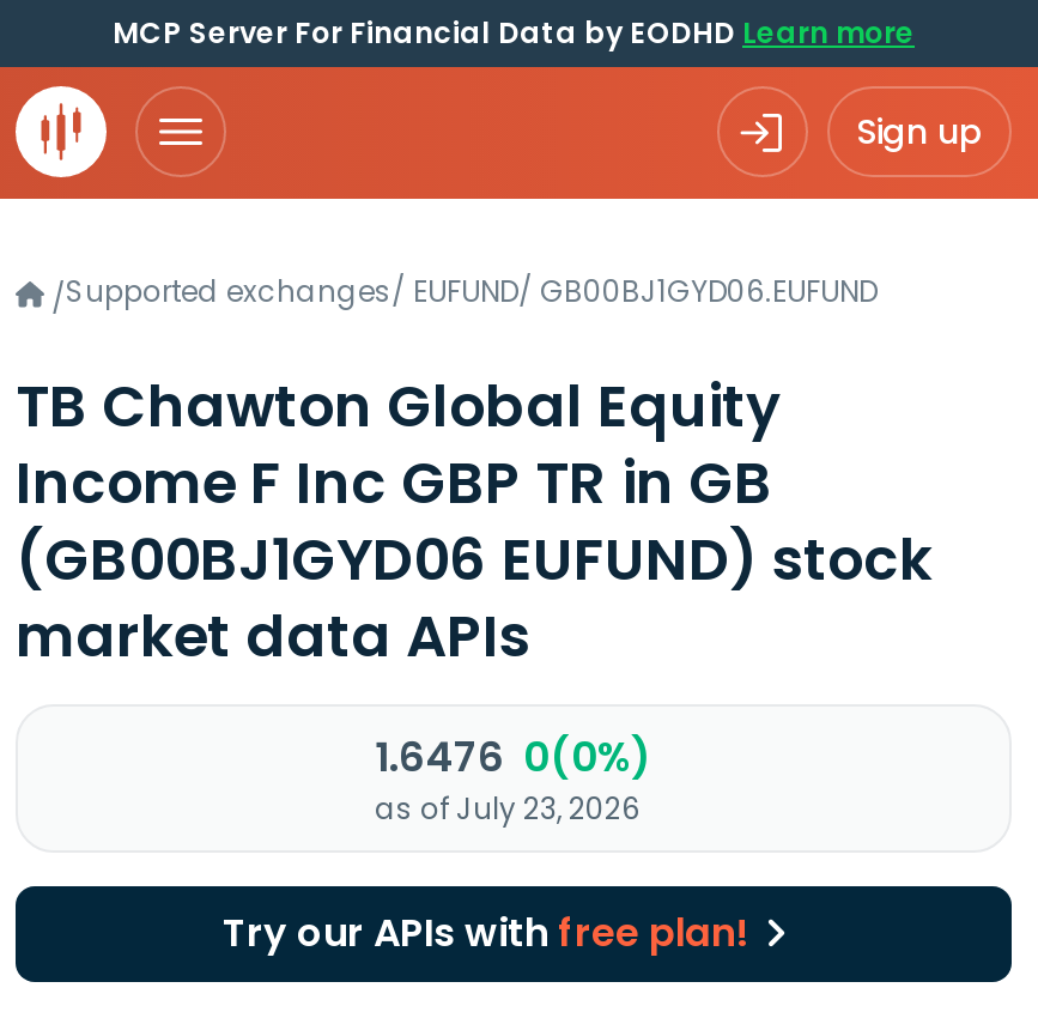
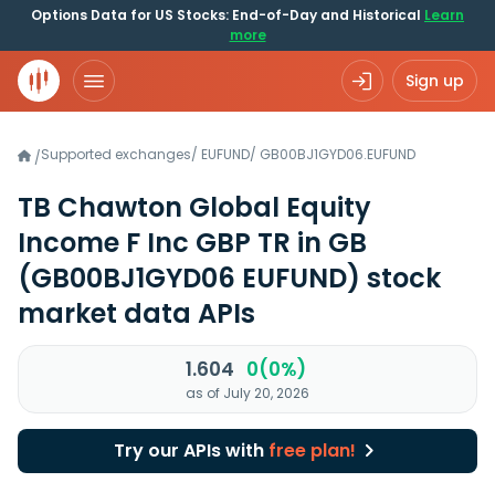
[113,12,915,53] MCP Server For Financial Data by EODHD Learn more -> [31,6,464,44] Options Data for US Stocks: End-of-Day and Historical Learn | more
[375,728,652,786] 1.6476 0(0%) -> [186,356,306,383] 1.604 0(0%)
[375,788,641,829] as of July 23, 2026 -> [186,384,309,402] as of July 20, 2026

